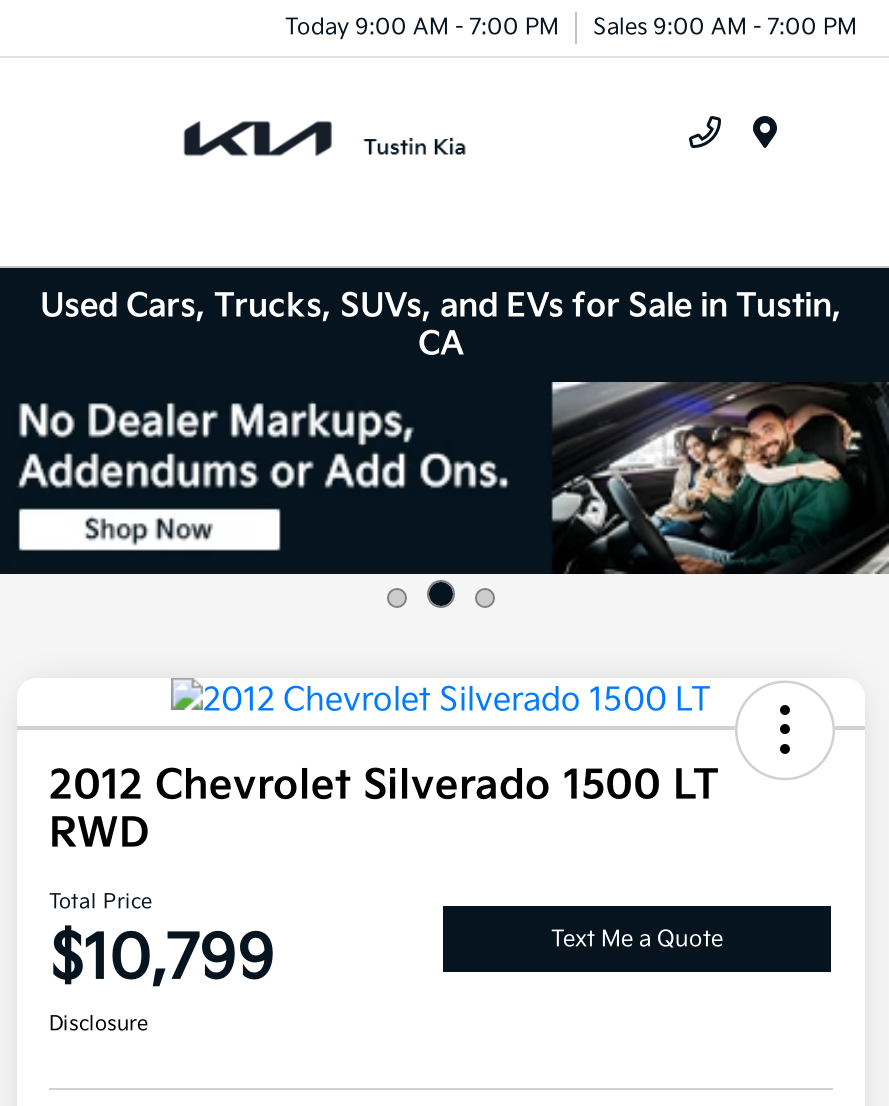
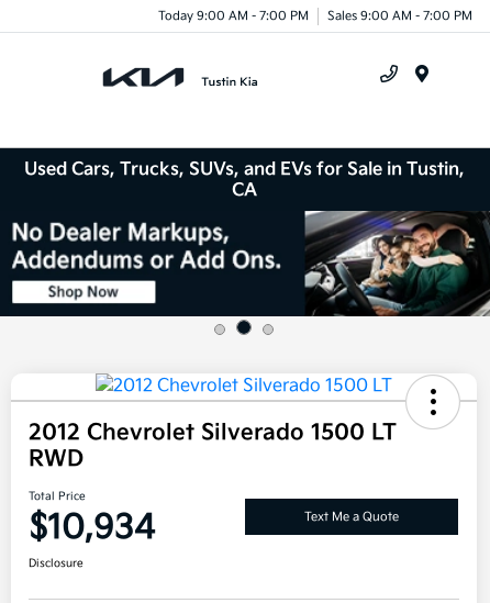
[49,924,275,996] $10,799 -> [29,508,155,548] $10,934

